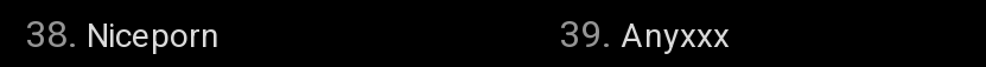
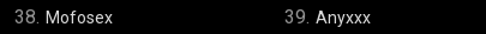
[25,12,220,56] 38. Niceporn -> [14,6,113,28] 38. Mofosex

